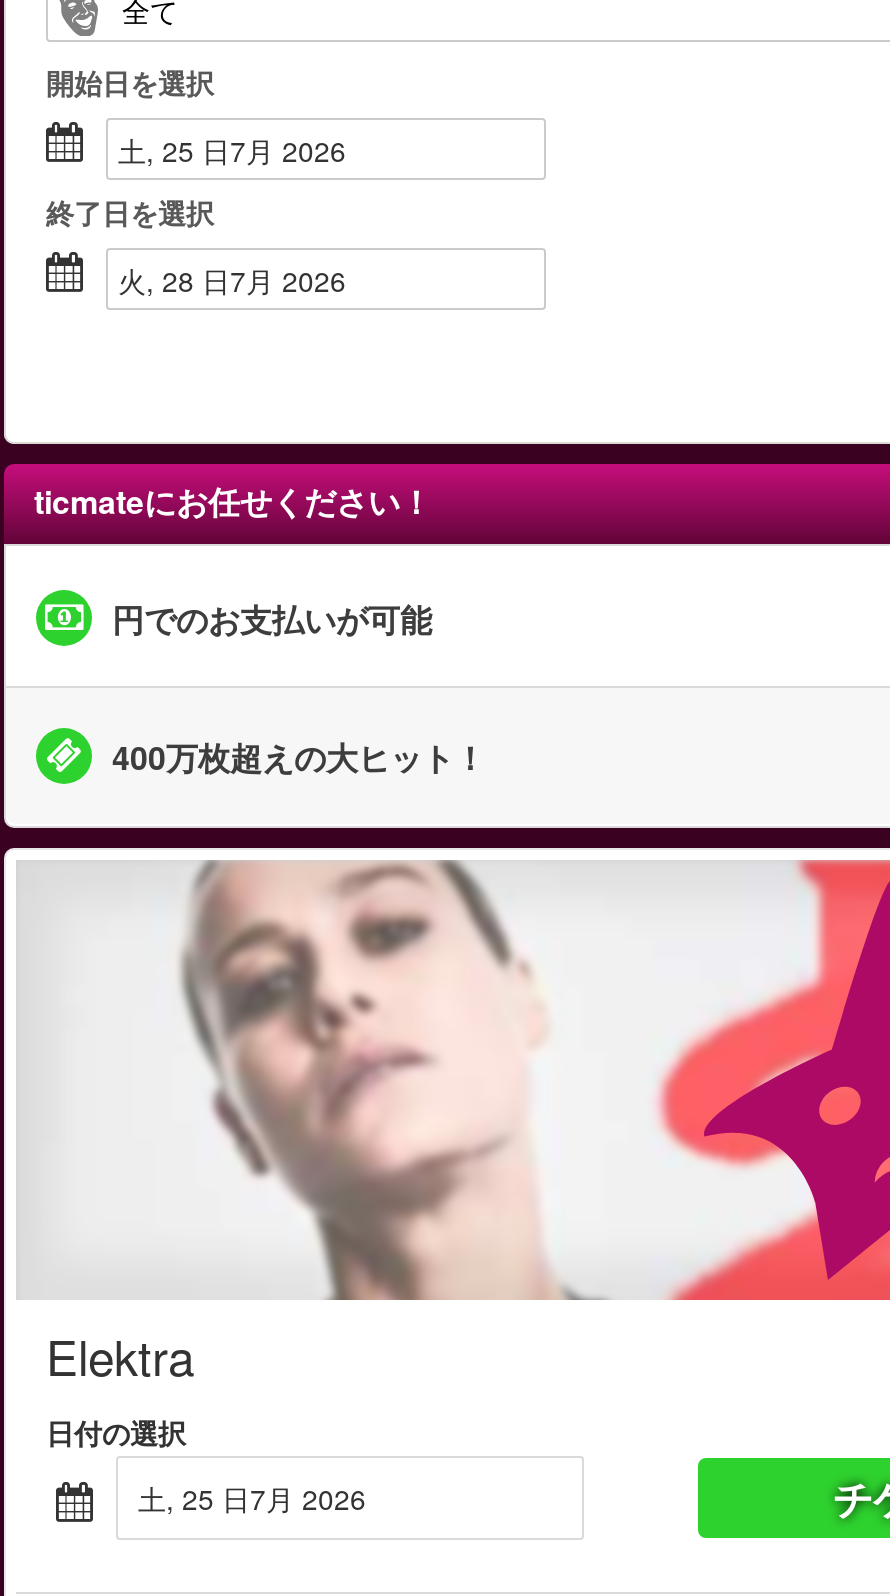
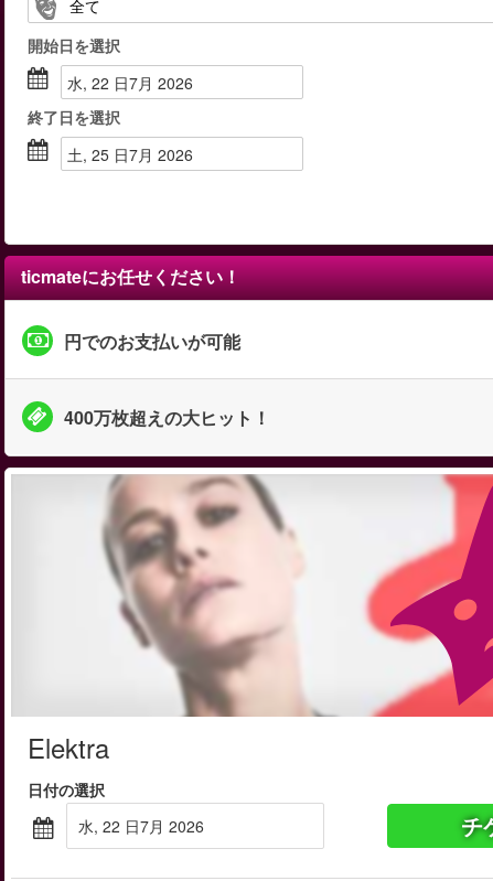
[154,130,346,170] 土, 25 日7月 2026 -> [87,72,193,94] 水, 22 日7月 2026
[154,260,346,300] 火, 28 日7月 2026 -> [87,143,193,165] 土, 25 日7月 2026
[174,1478,366,1518] 土, 25 日7月 2026 -> [98,815,204,837] 水, 22 日7月 2026

